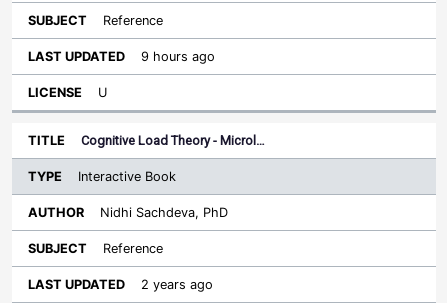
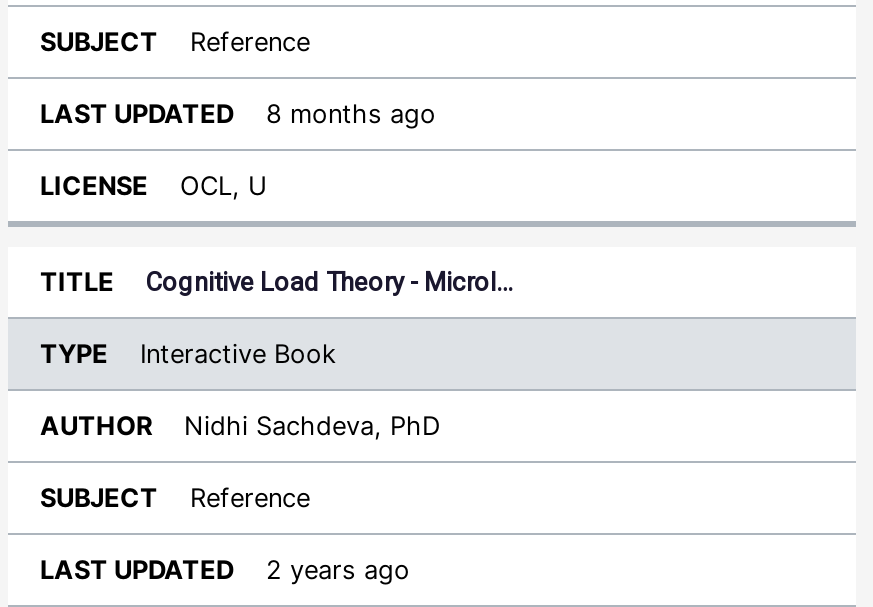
[141,49,215,64] 9 hours ago -> [266,99,436,129] 8 months ago
[98,85,107,100] U -> [180,171,266,201] OCL, U

